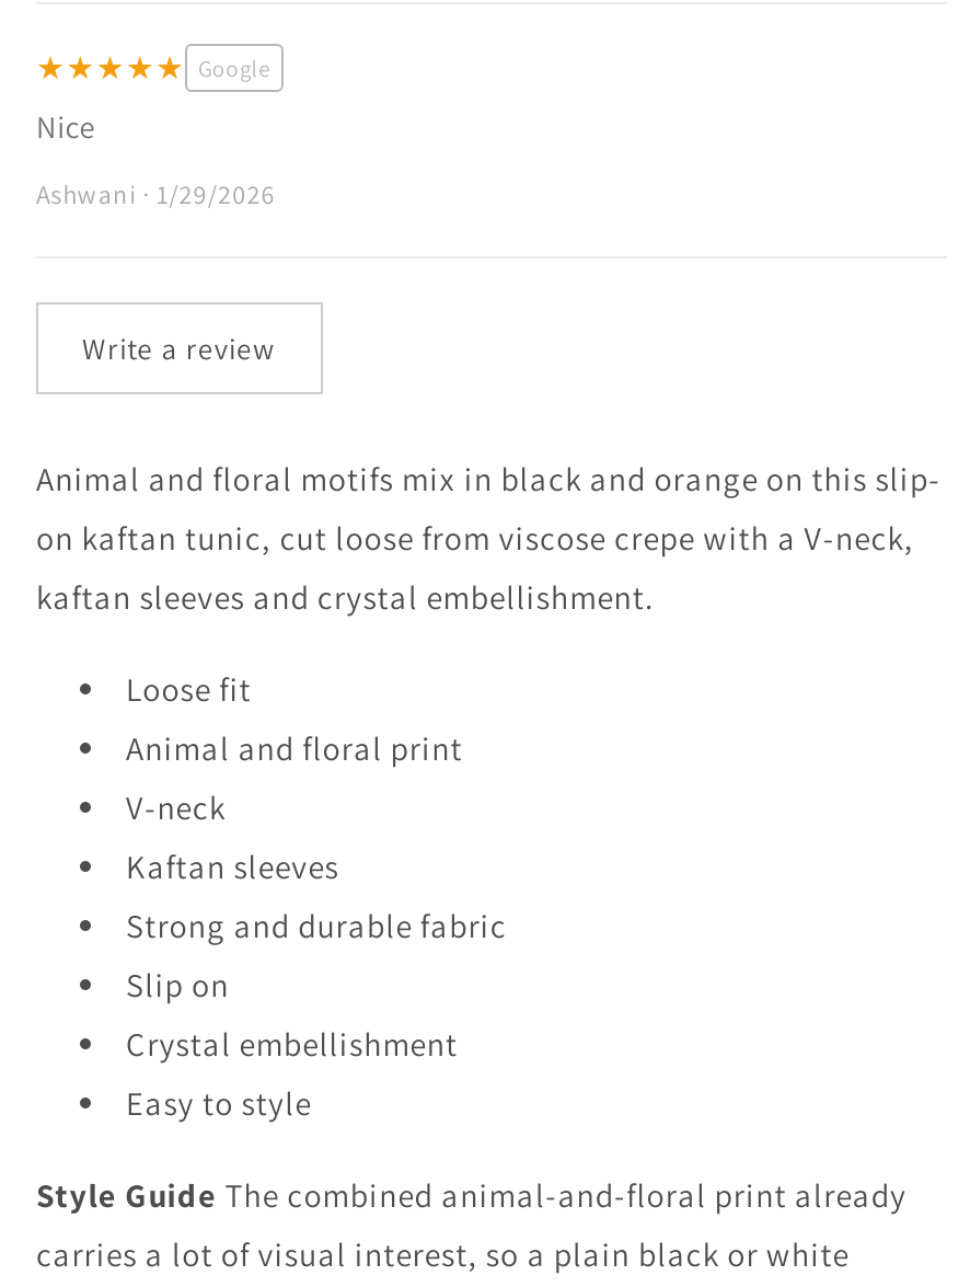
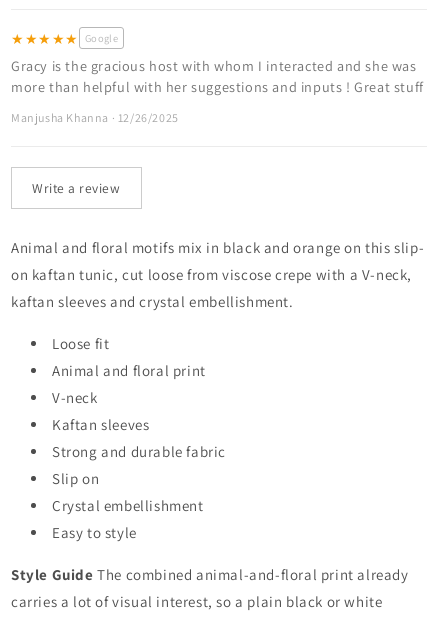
[36,106,96,148] Nice -> [11,55,424,95] Gracy is the gracious host with whom I interacted and she was | more than helpful with her suggestions and inputs ! Great stuff
[36,179,276,211] Ashwani · 1/29/2026 -> [11,109,179,124] Manjusha Khanna · 12/26/2025

